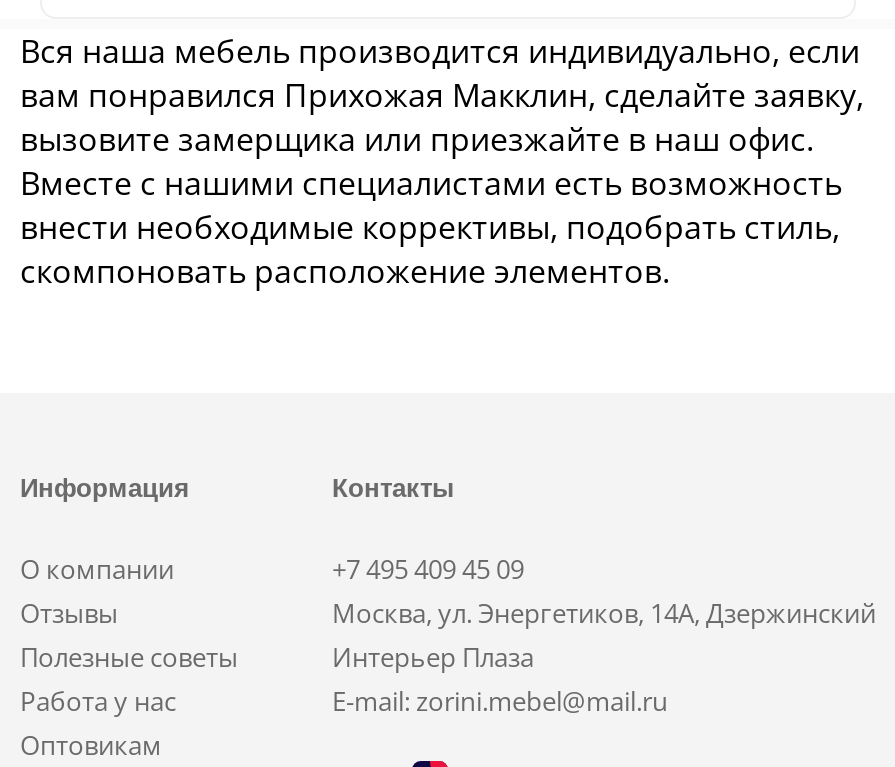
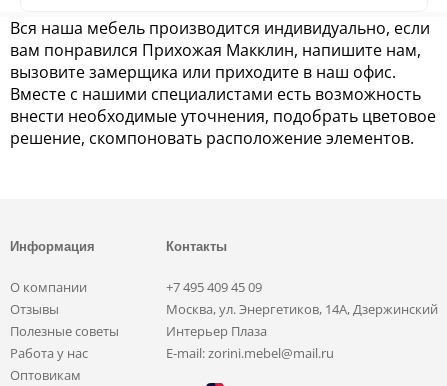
[20,73,864,117] вам понравился Прихожая Макклин, сделайте заявку, -> [10,39,421,61] вам понравился Прихожая Макклин, напишите нам,
[20,117,814,161] вызовите замерщика или приезжайте в наш офис. -> [10,61,396,83] вызовите замерщика или приходите в наш офис.
[20,205,840,293] внести необходимые коррективы, подобрать стиль, | скомпоновать расположение элементов. -> [10,105,436,149] внести необходимые уточнения, подобрать цветовое | решение, скомпоновать расположение элементов.

